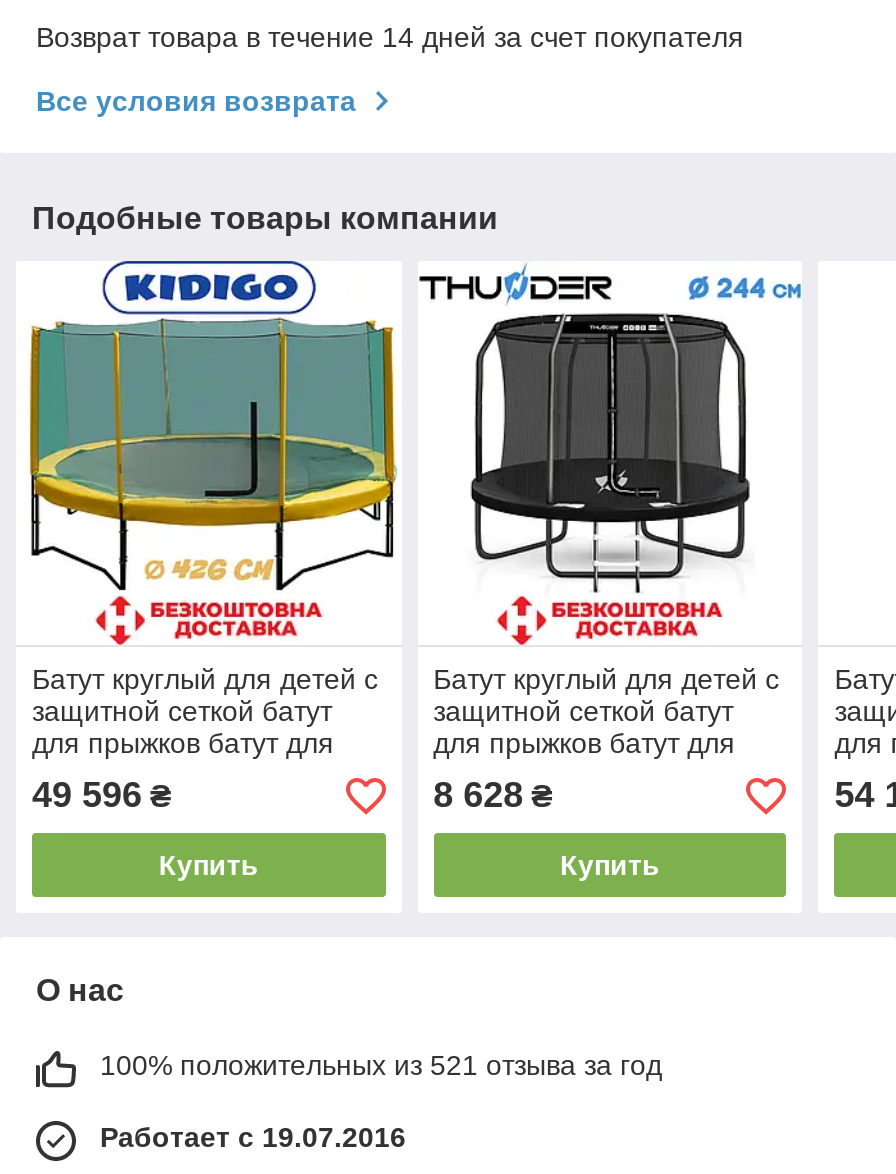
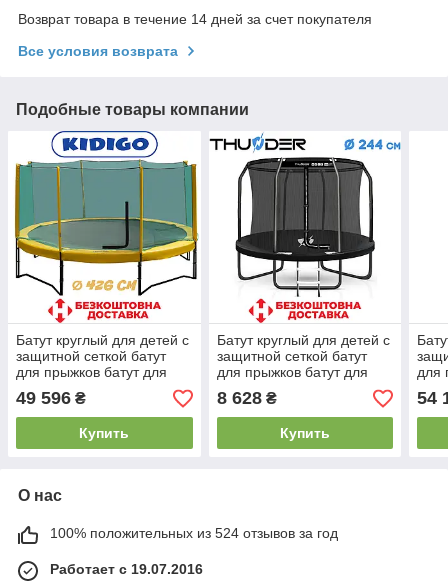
[100,1050,662,1082] 100% положительных из 521 отзыва за год -> [50,525,338,541] 100% положительных из 524 отзывов за год

